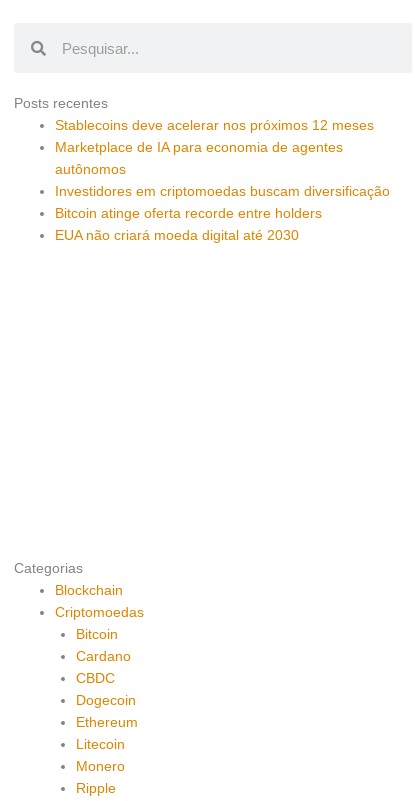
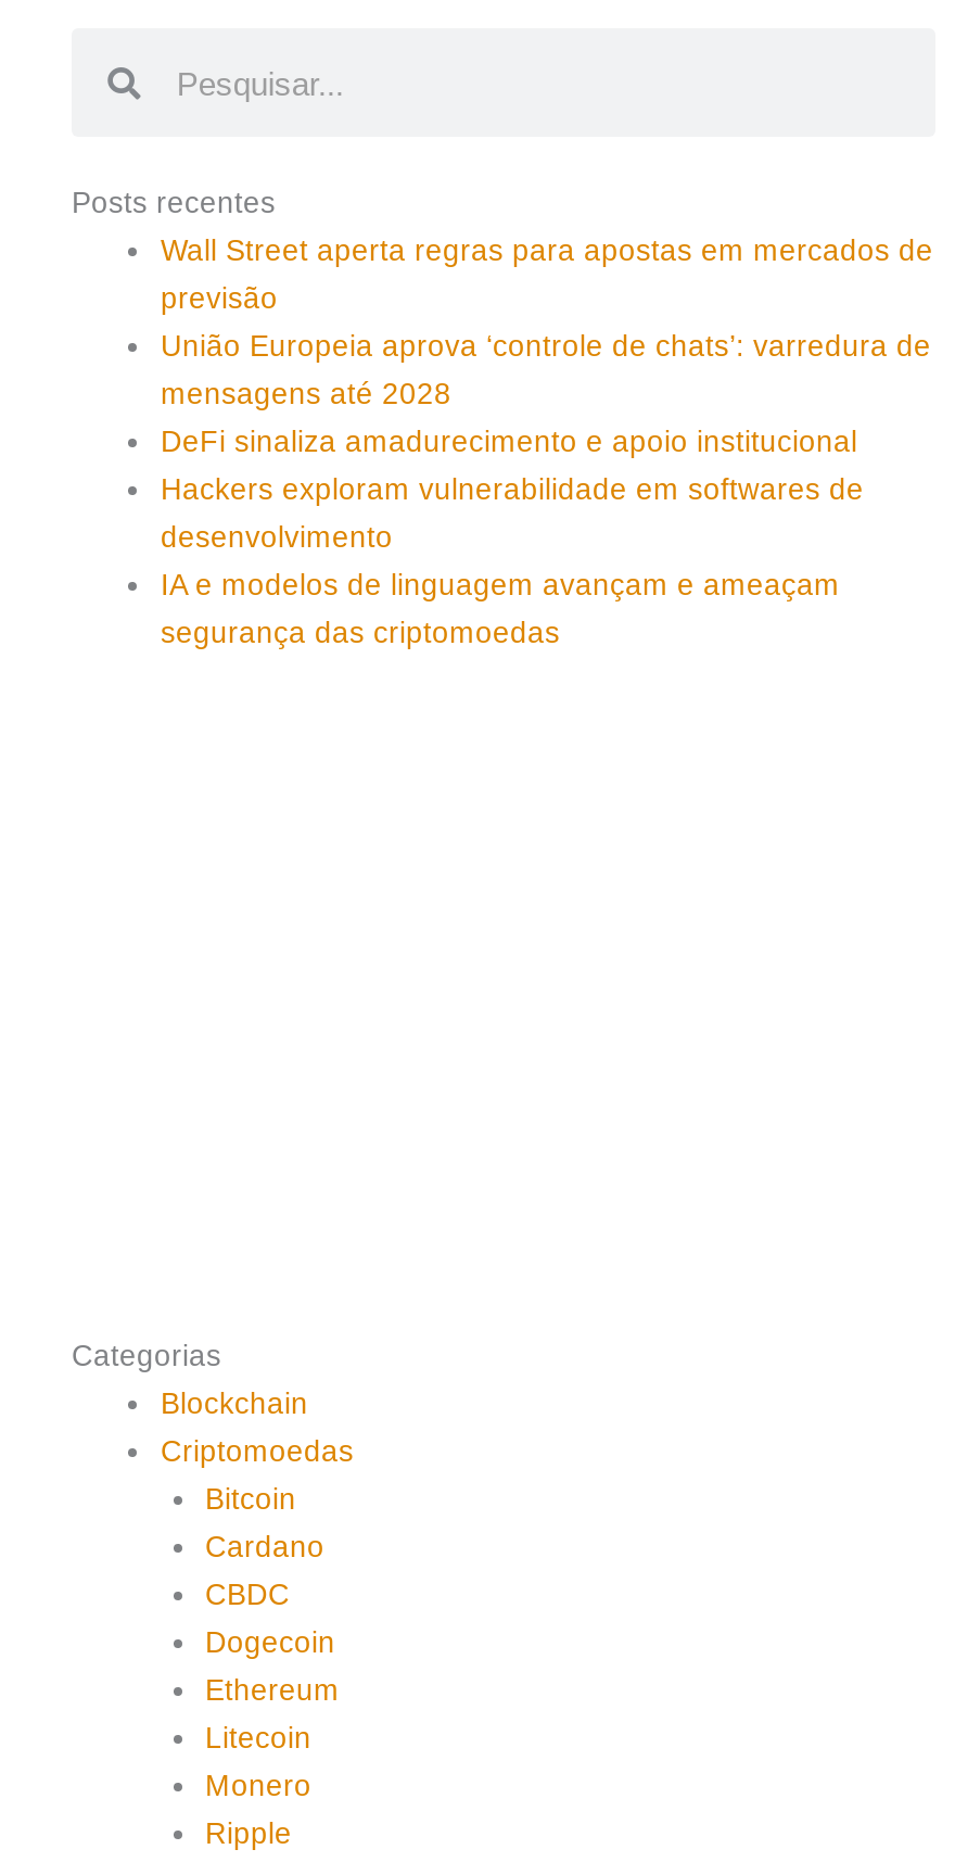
[55,118,390,243] Stablecoins deve acelerar nos próximos 12 meses | Marketplace de IA para economia de agentes | autônomos | Investidores em criptomoedas buscam diversificação | Bitcoin atinge oferta recorde entre holders | EUA não criará moeda digital até 2030 -> [161,236,933,651] Wall Street aperta regras para apostas em mercados de | previsão | União Europeia aprova ‘controle de chats’: varredura de | mensagens até 2028 | DeFi sinaliza amadurecimento e apoio institucional | Hackers exploram vulnerabilidade em softwares de | desenvolvimento | IA e modelos de linguagem avançam e ameaçam | segurança das criptomoedas

